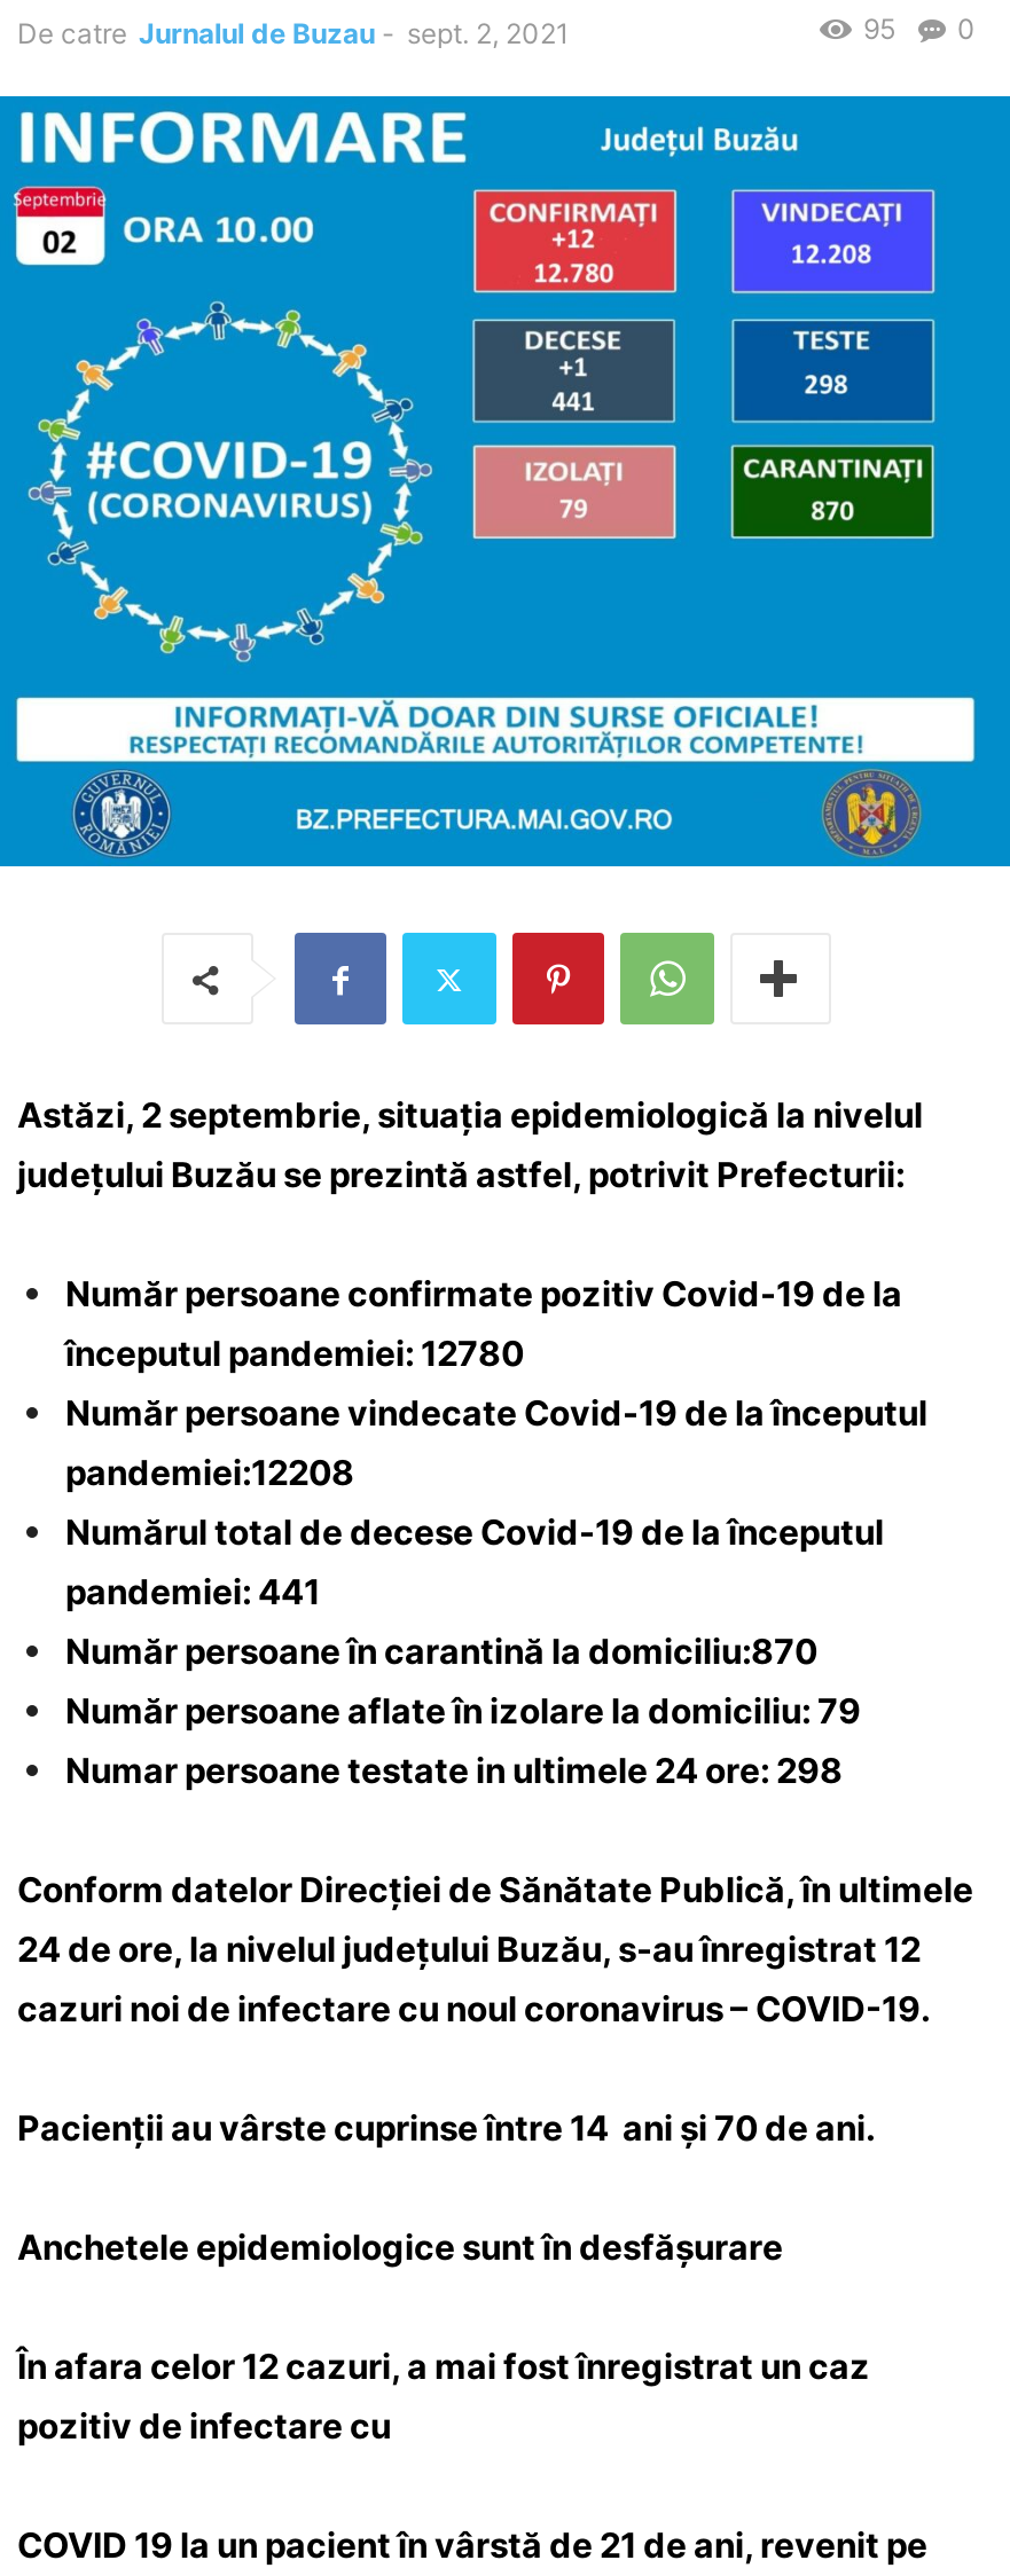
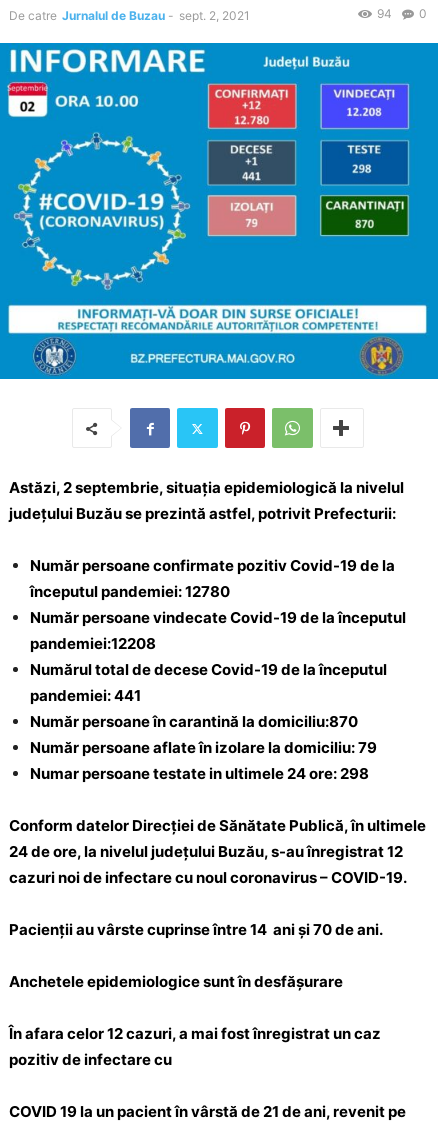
[863,11,976,46] 95 0 -> [377,6,427,21] 94 0

